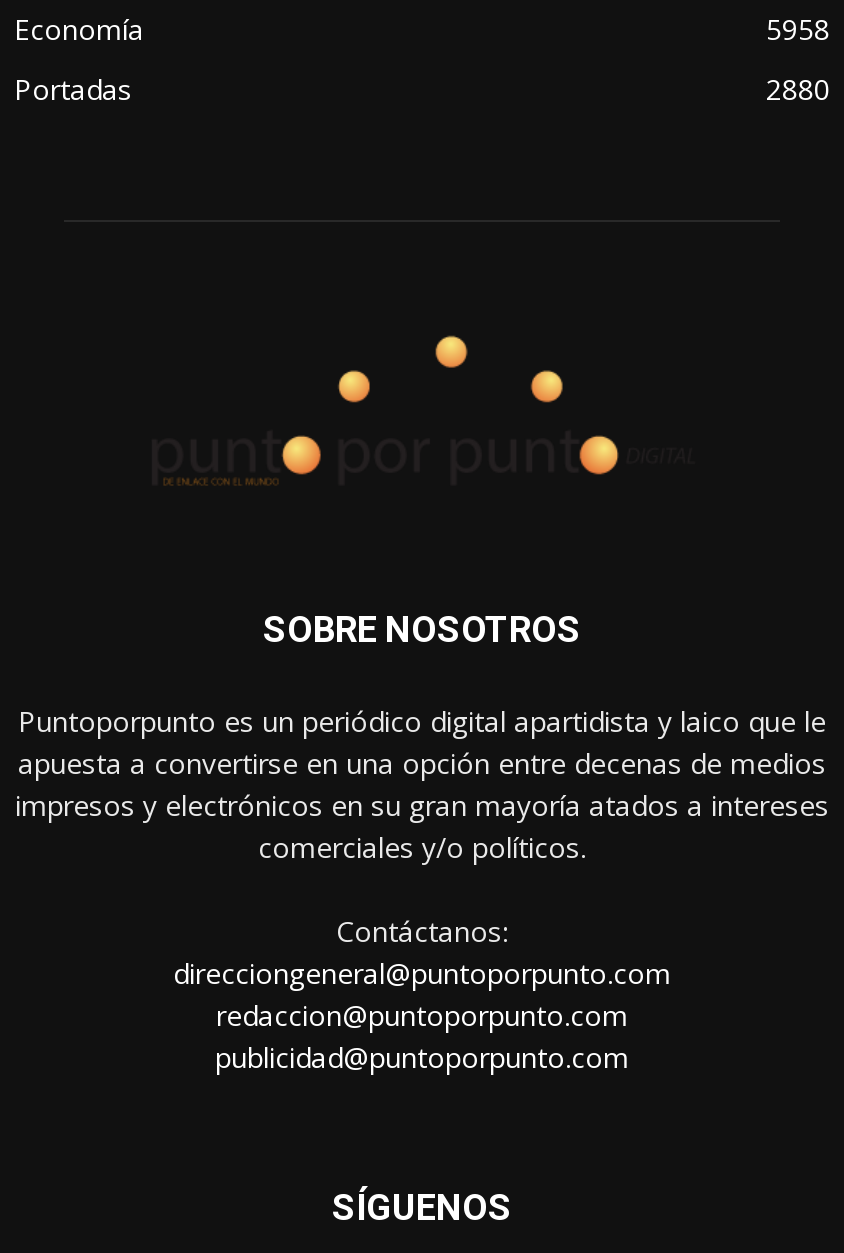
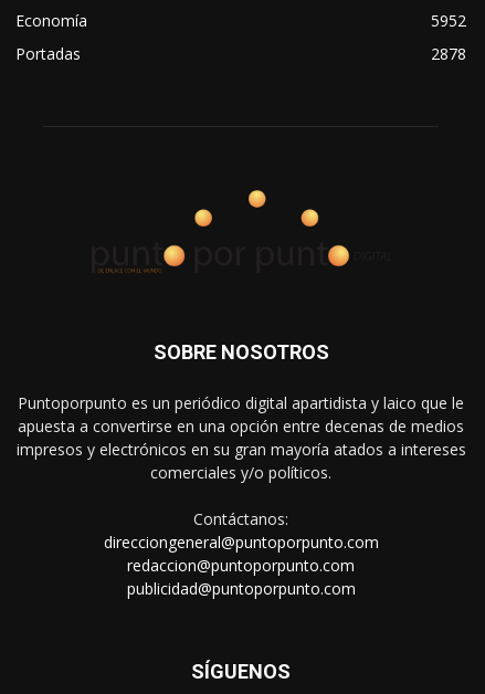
[766,10,830,48] 5958 -> [431,10,466,31] 5952
[766,70,830,108] 2880 -> [431,43,466,64] 2878

